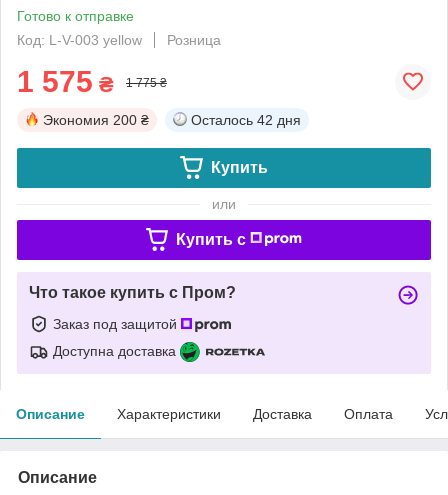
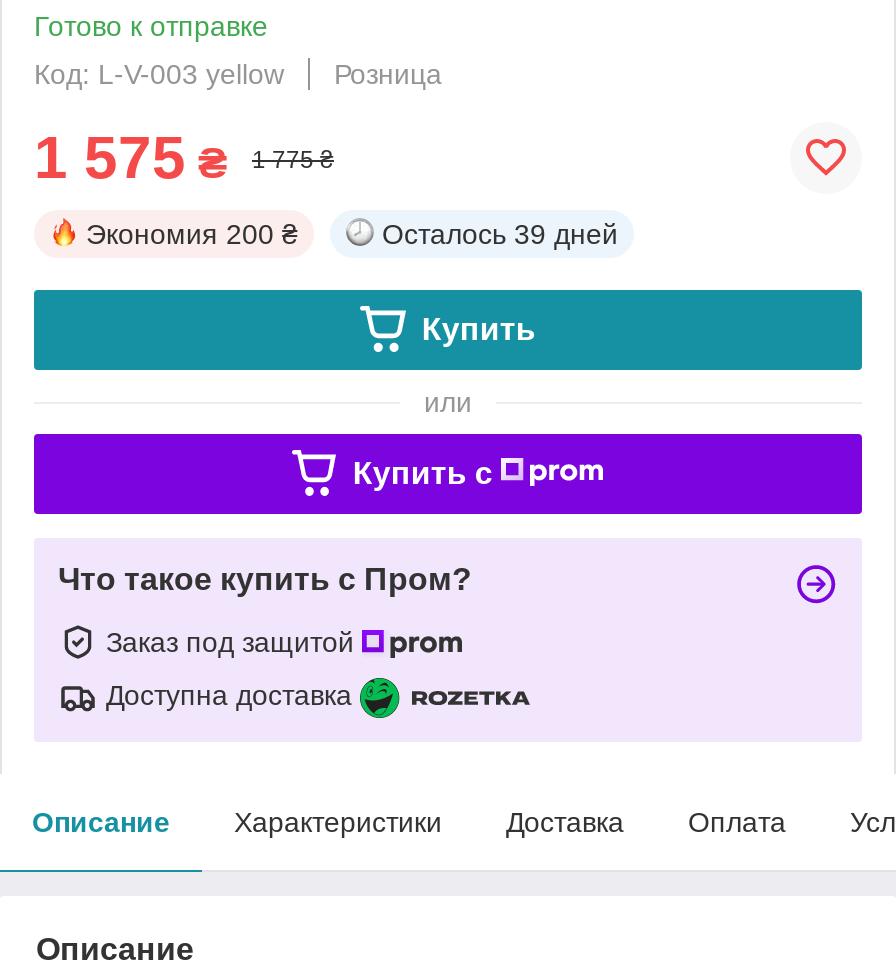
[191,112,301,128] Осталось 42 дня -> [382,218,618,250] Осталось 39 дней

